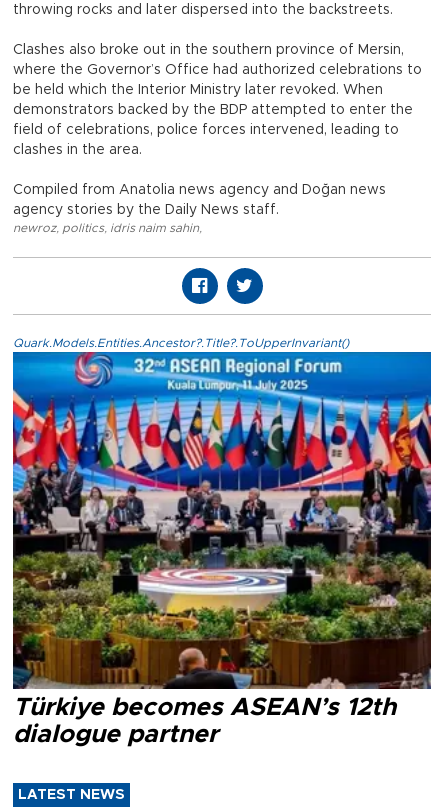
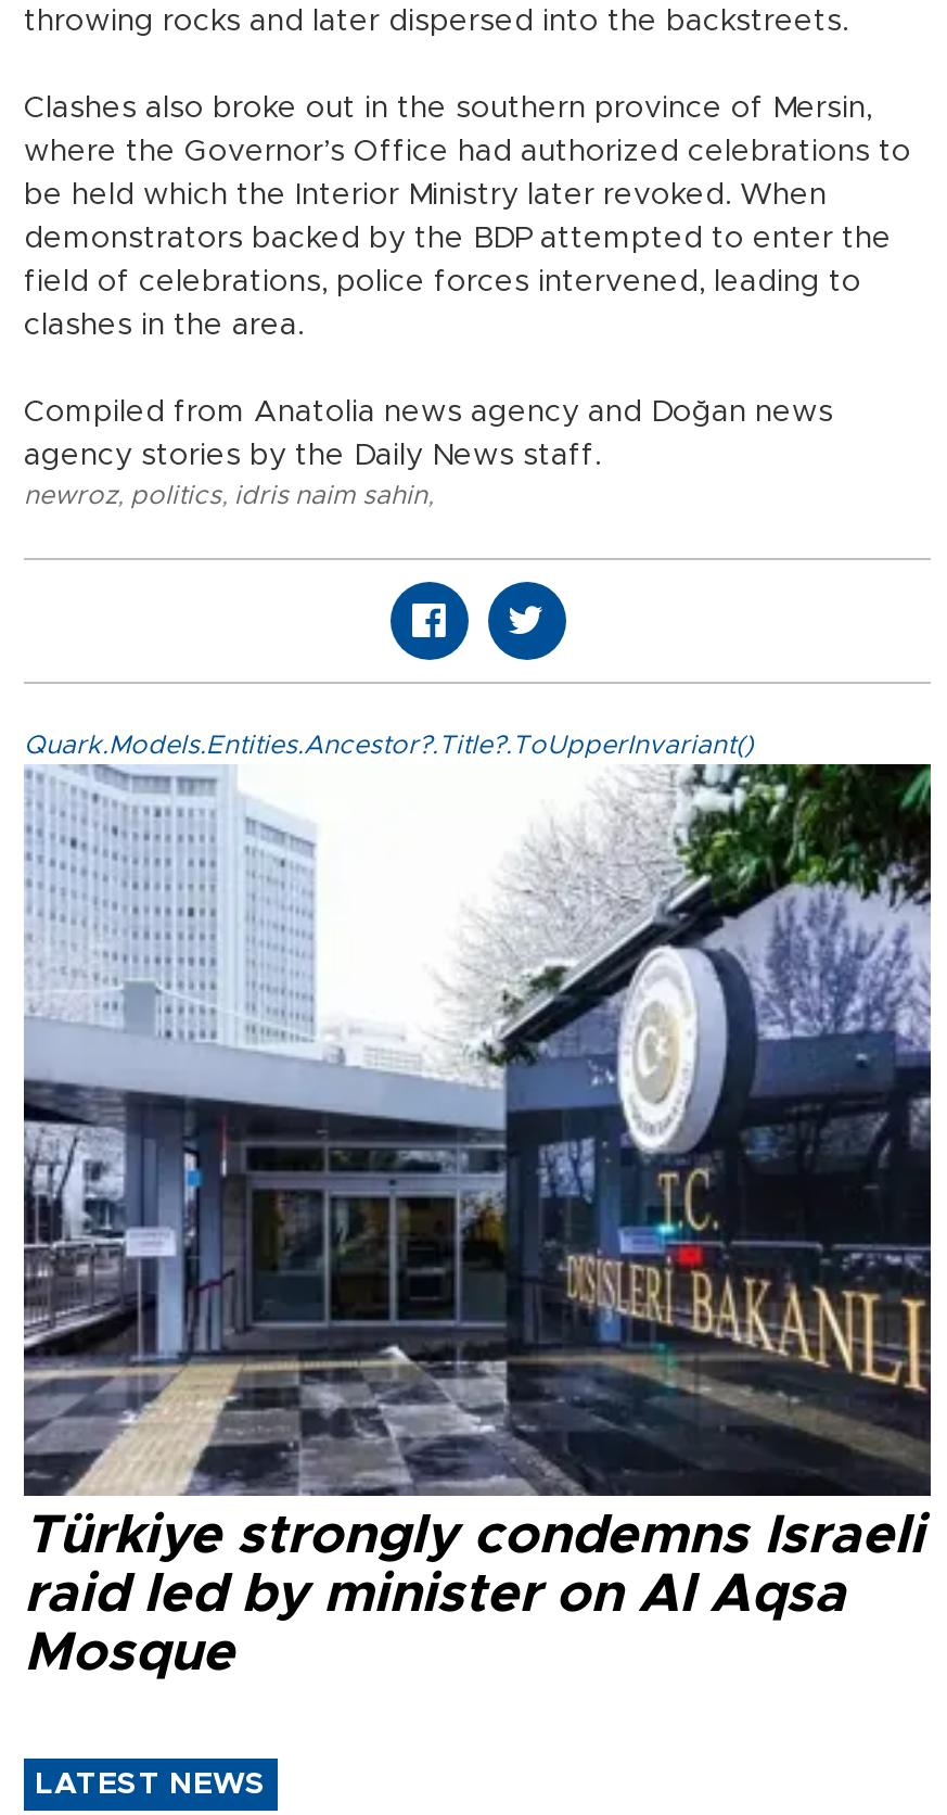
[12,351,432,747] [image] | Türkiye becomes ASEAN’s 12th | dialogue partner -> [22,762,933,1681] [image] | Türkiye strongly condemns Israeli | raid led by minister on Al Aqsa | Mosque

